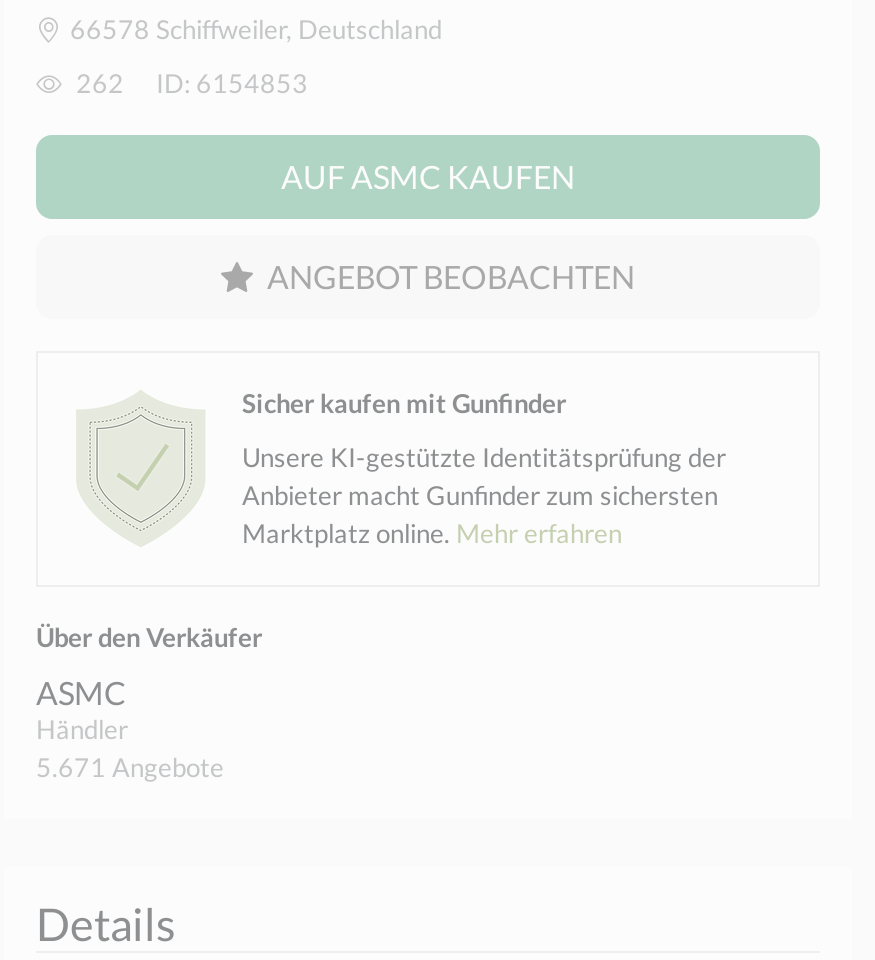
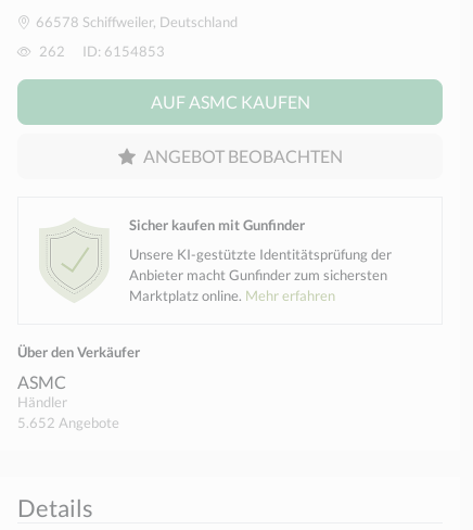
[36,751,224,783] 5.671 Angebote -> [17,414,119,431] 5.652 Angebote

